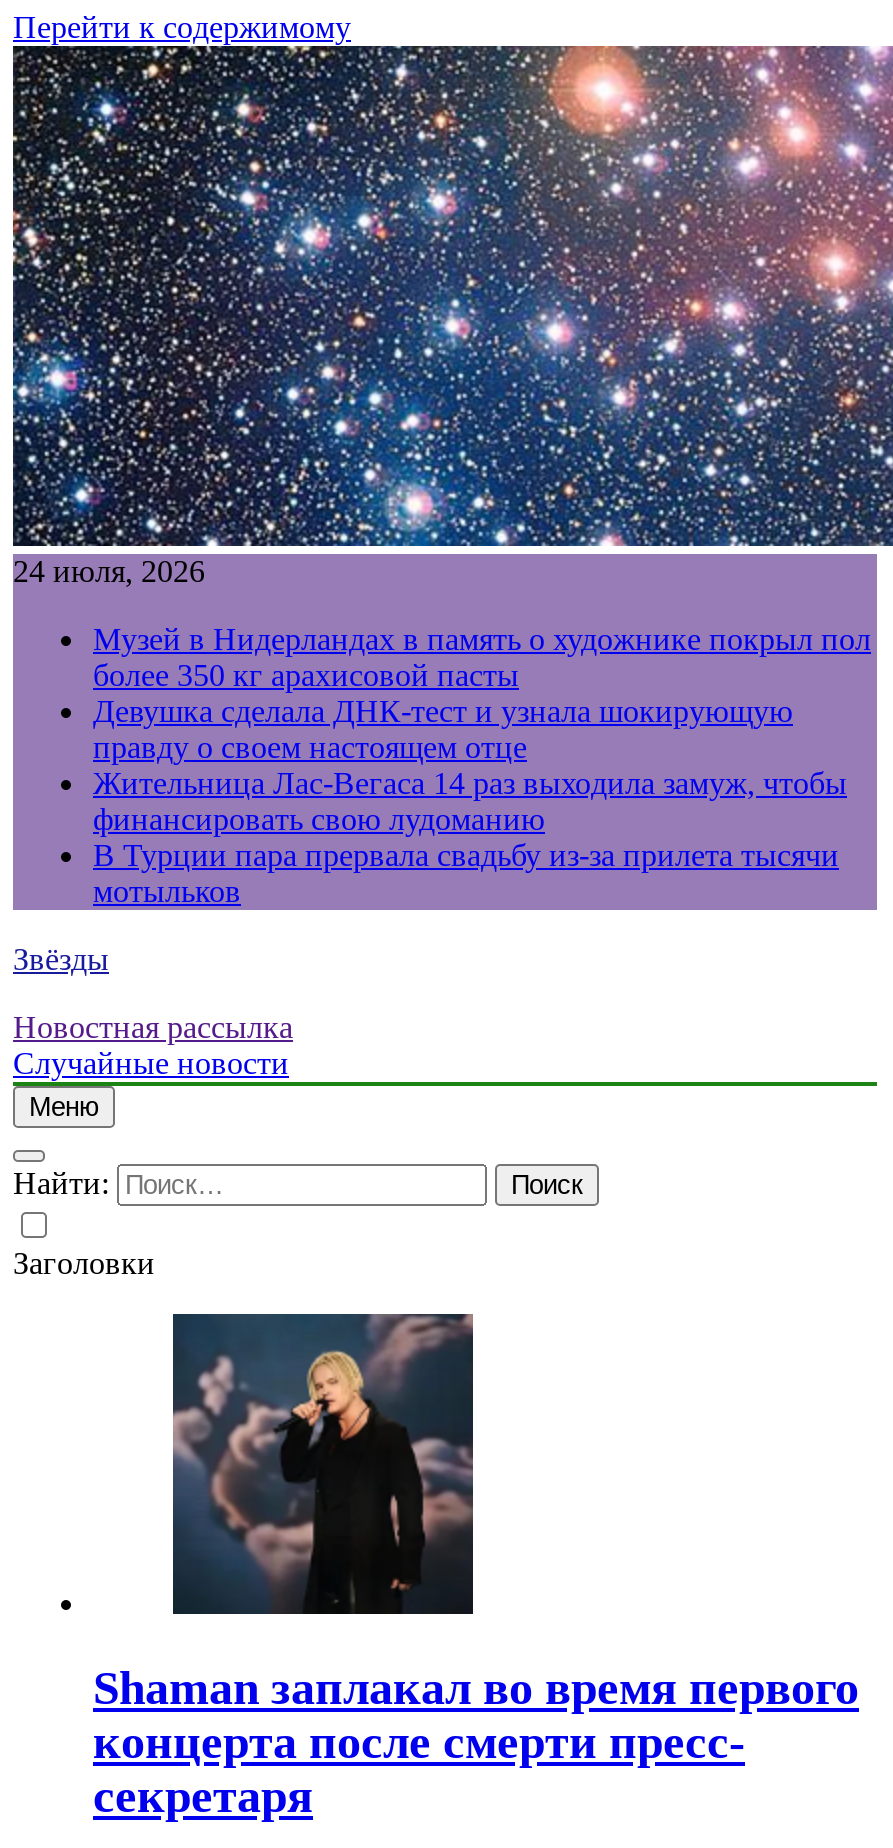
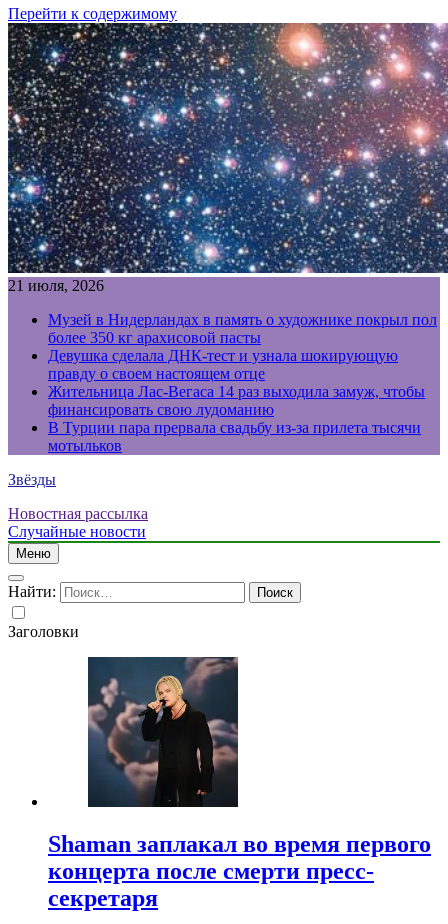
[13,554,205,588] 24 июля, 2026 -> [8,277,104,294] 21 июля, 2026

